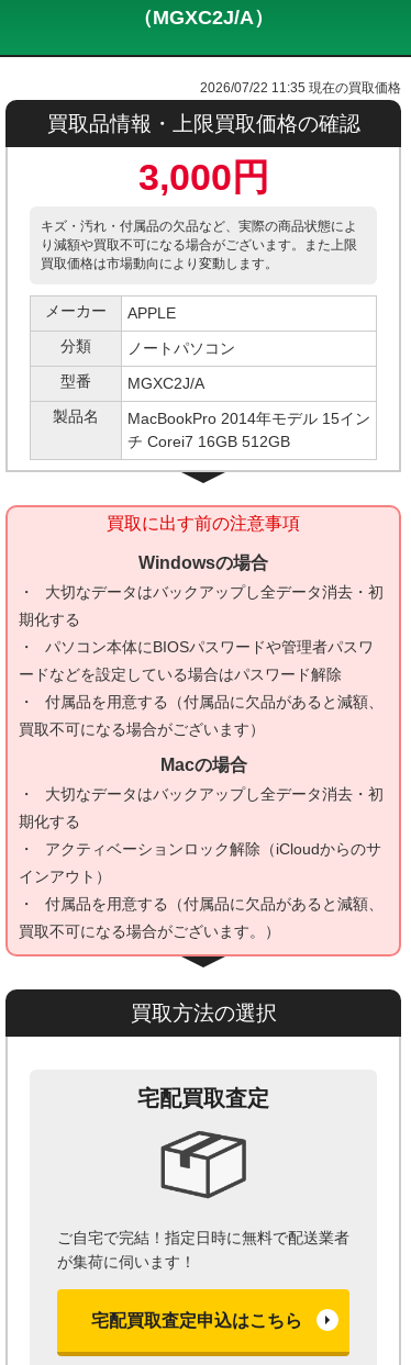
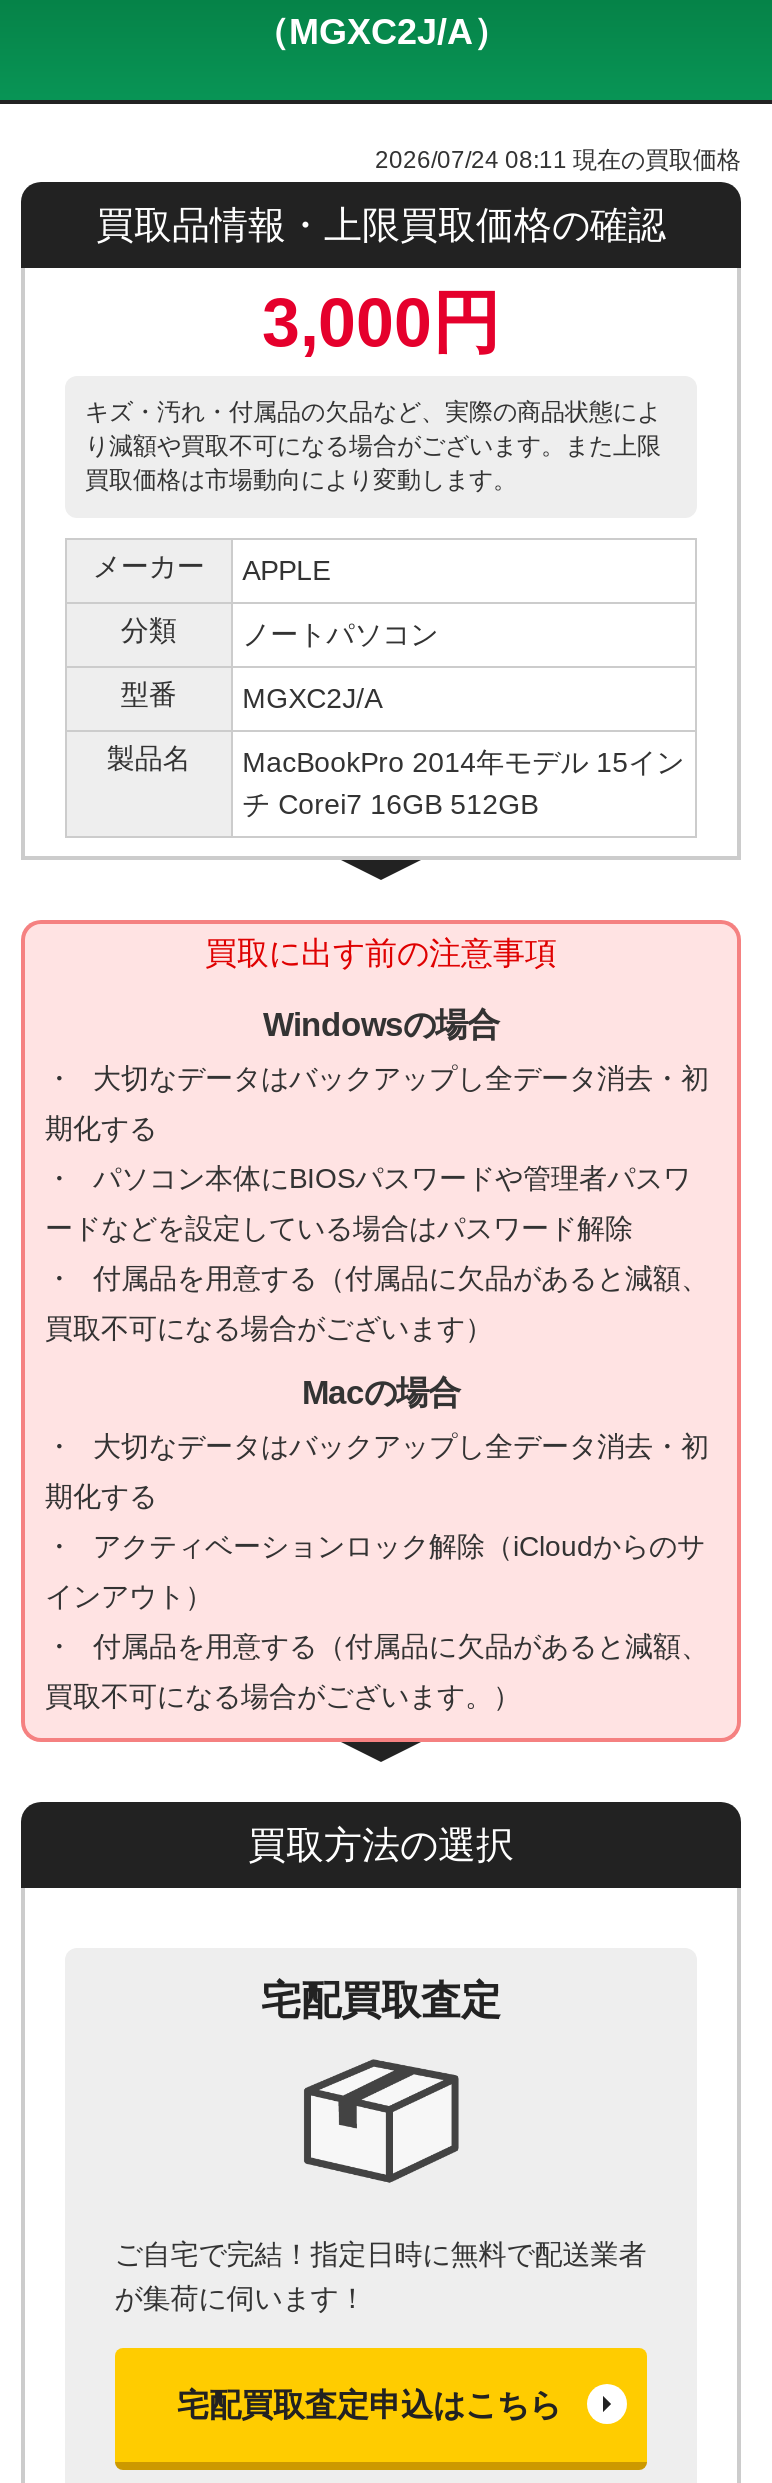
[200,80,401,96] 2026/07/22 11:35現在の買取価格 -> [375,146,741,174] 2026/07/24 08:11現在の買取価格

